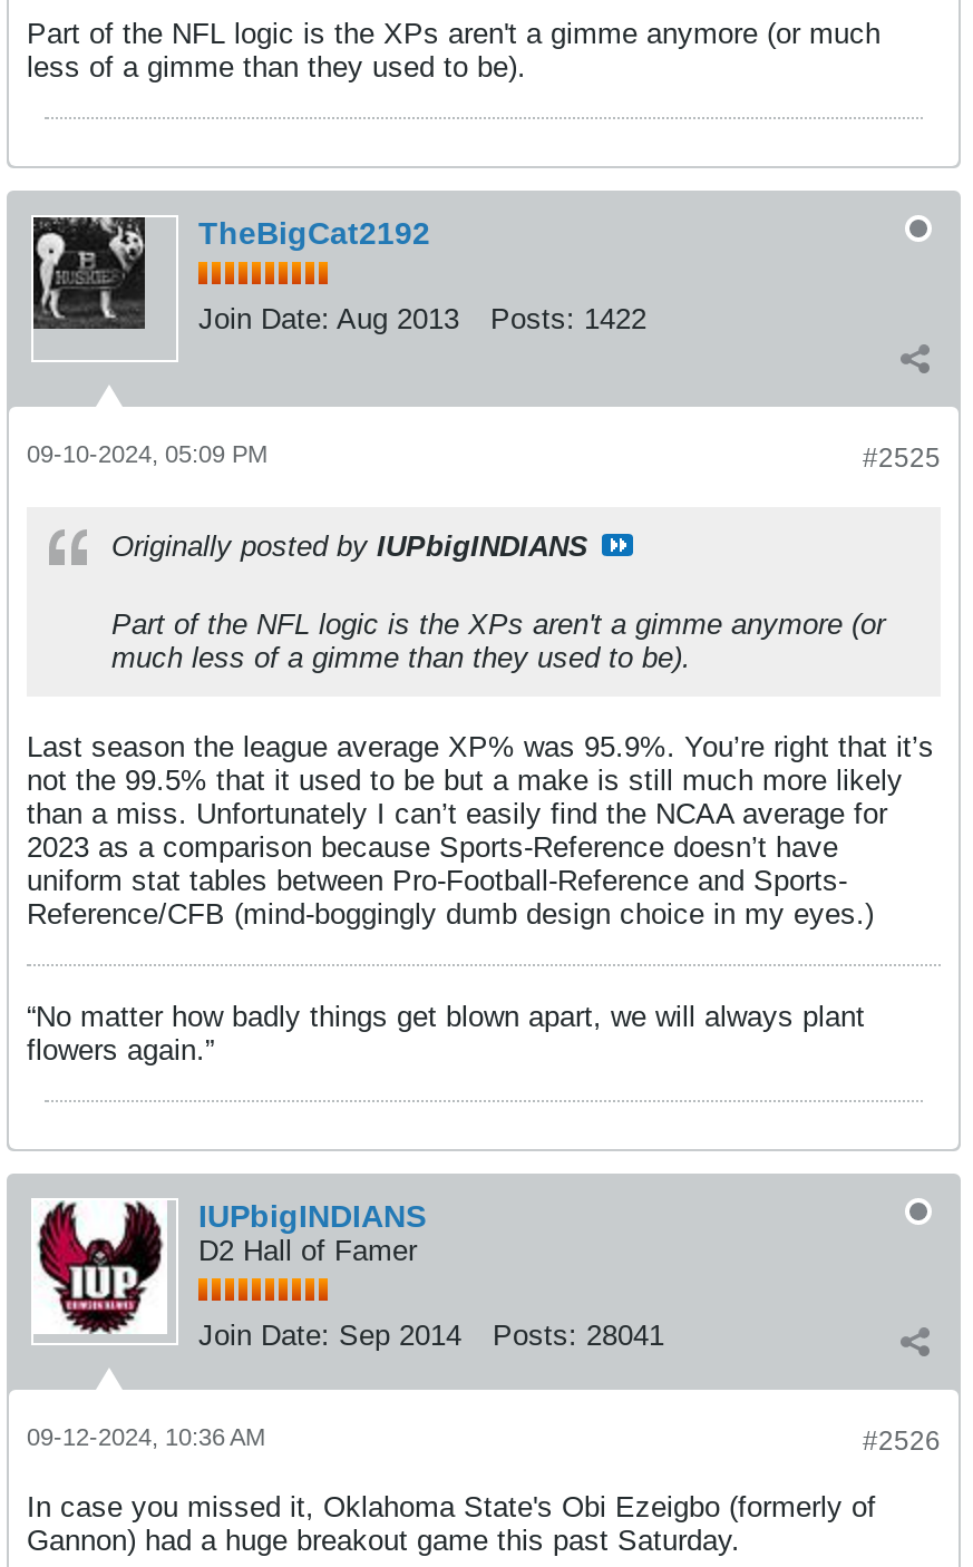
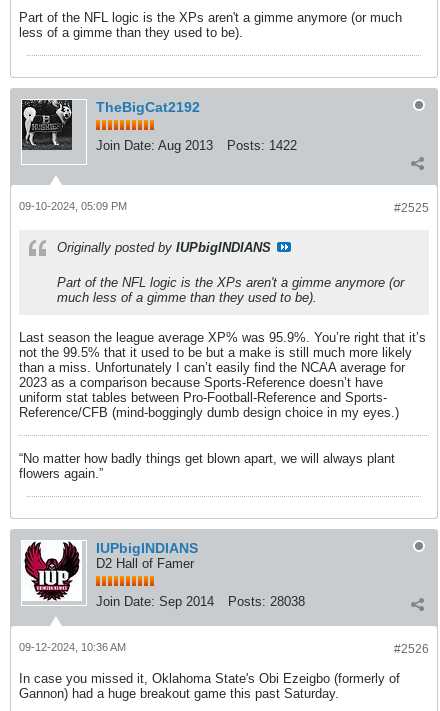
[198,1318,664,1352] Join Date: Sep 2014 Posts: 28041 -> [96,594,305,609] Join Date: Sep 2014 Posts: 28038

